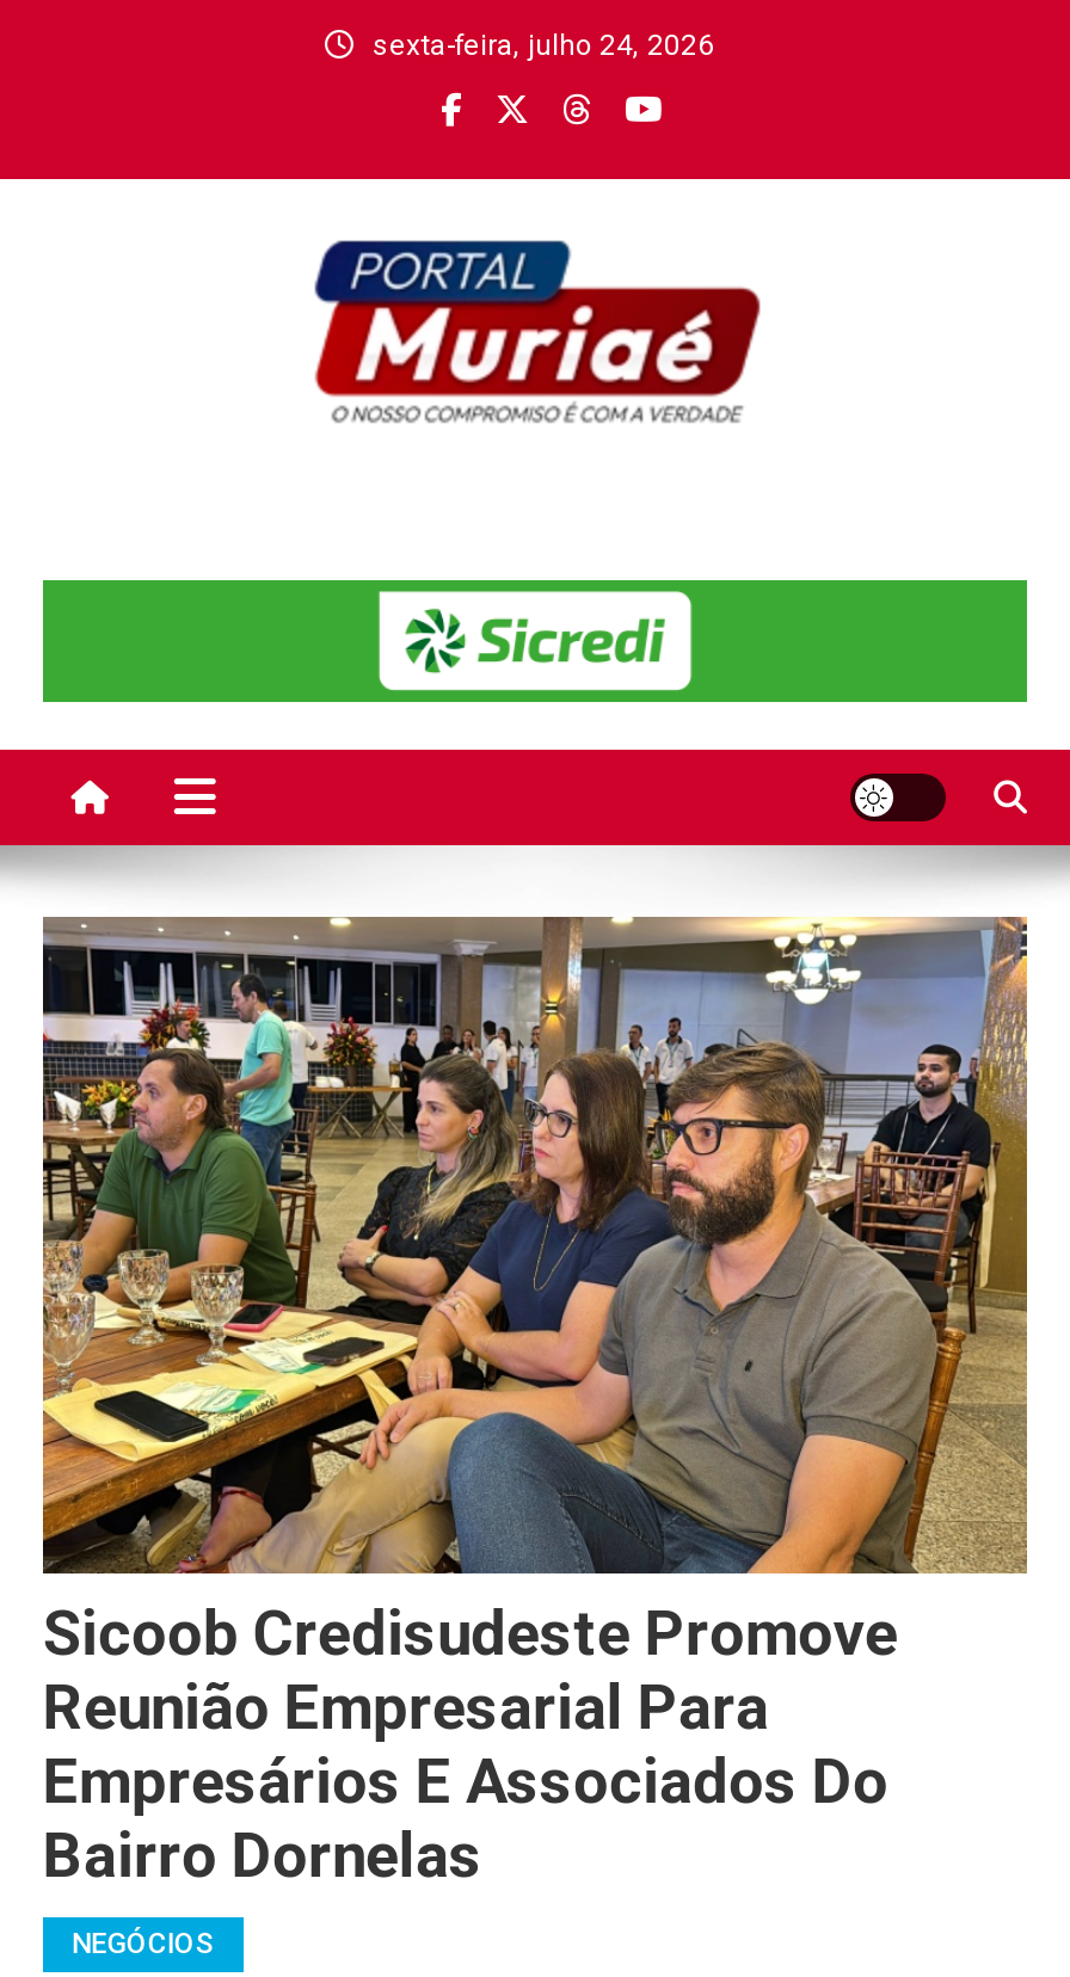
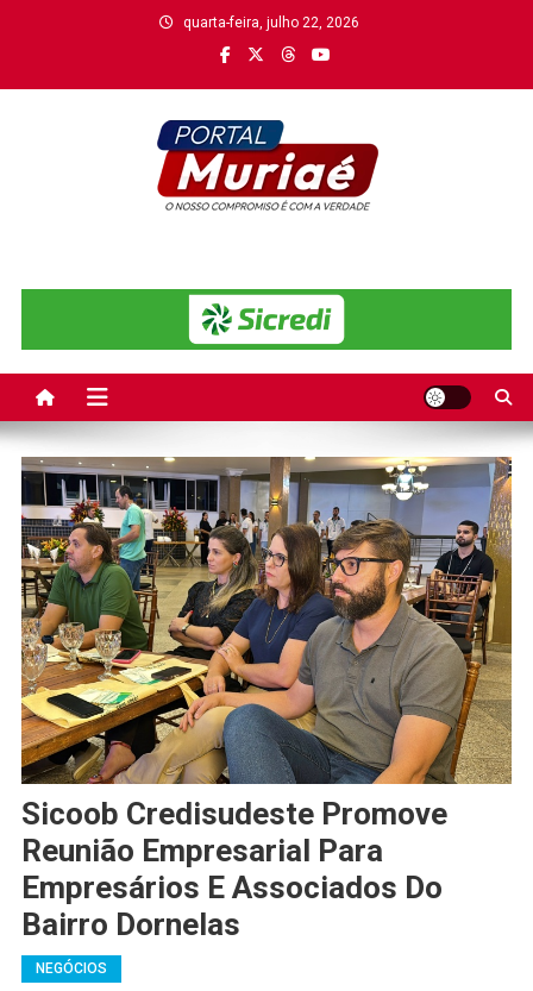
[373,29,714,62] sexta-feira, julho 24, 2026 -> [183,14,359,31] quarta-feira, julho 22, 2026

